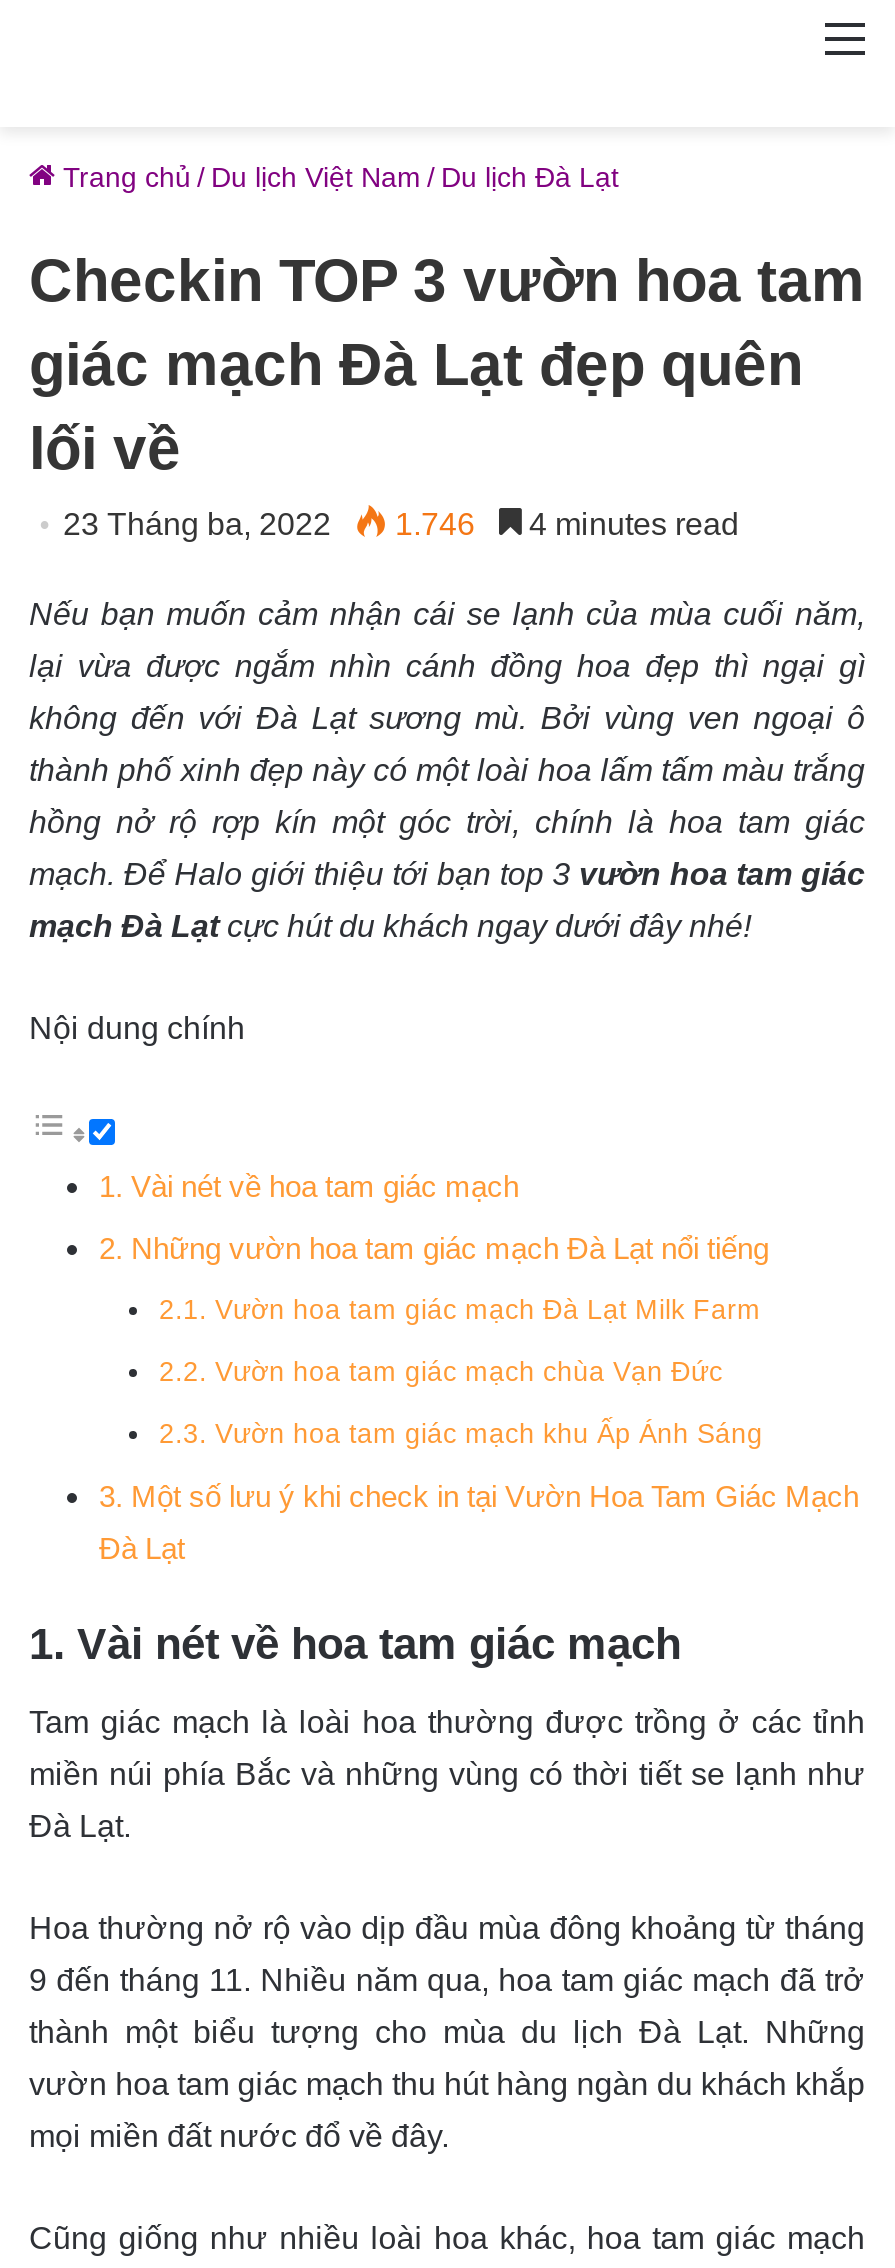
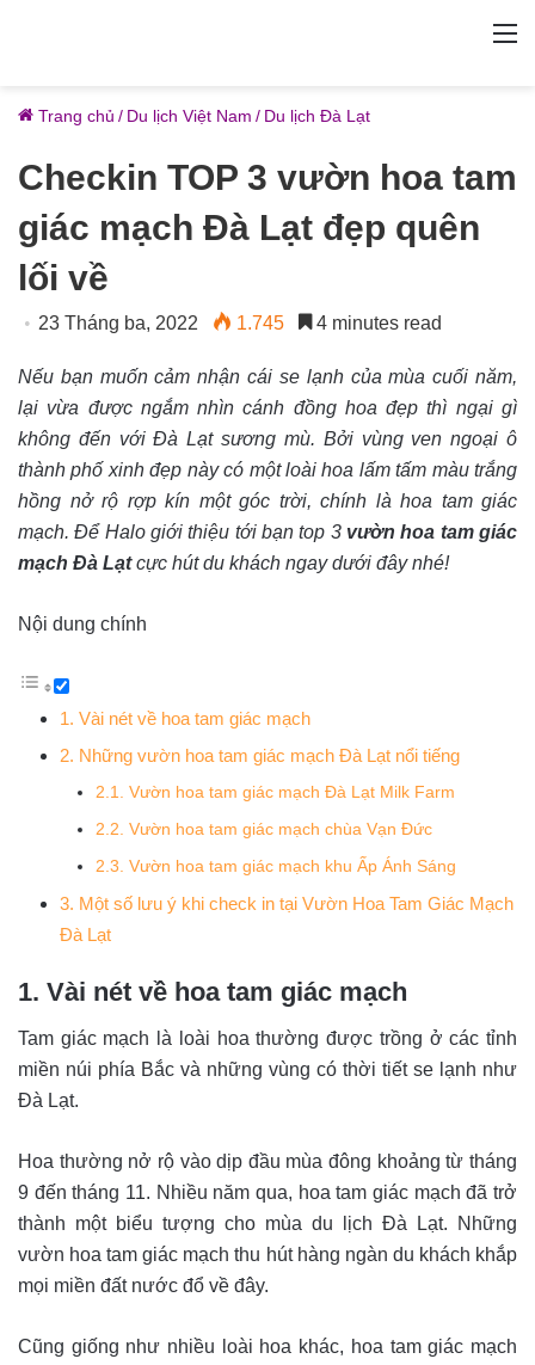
[63,507,739,541] 23 Tháng ba, 2022 1.746 4 minutes read -> [38,313,442,333] 23 Tháng ba, 2022 1.745 4 minutes read

